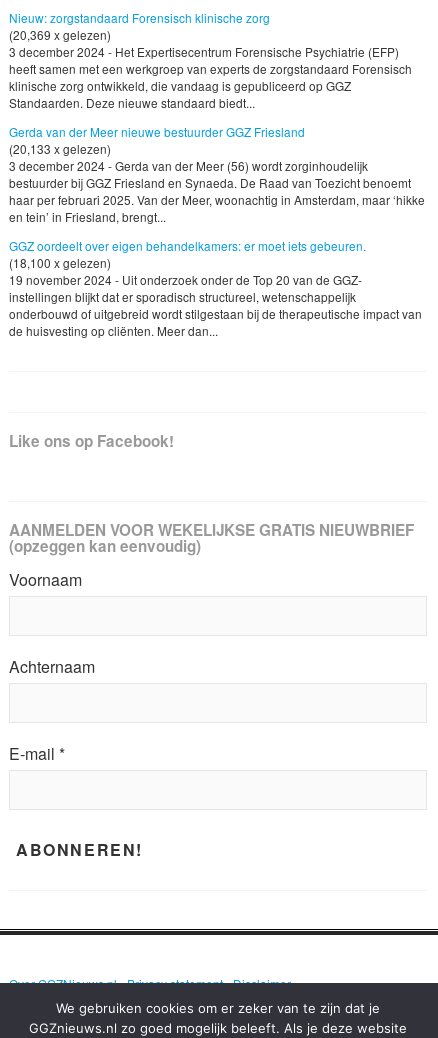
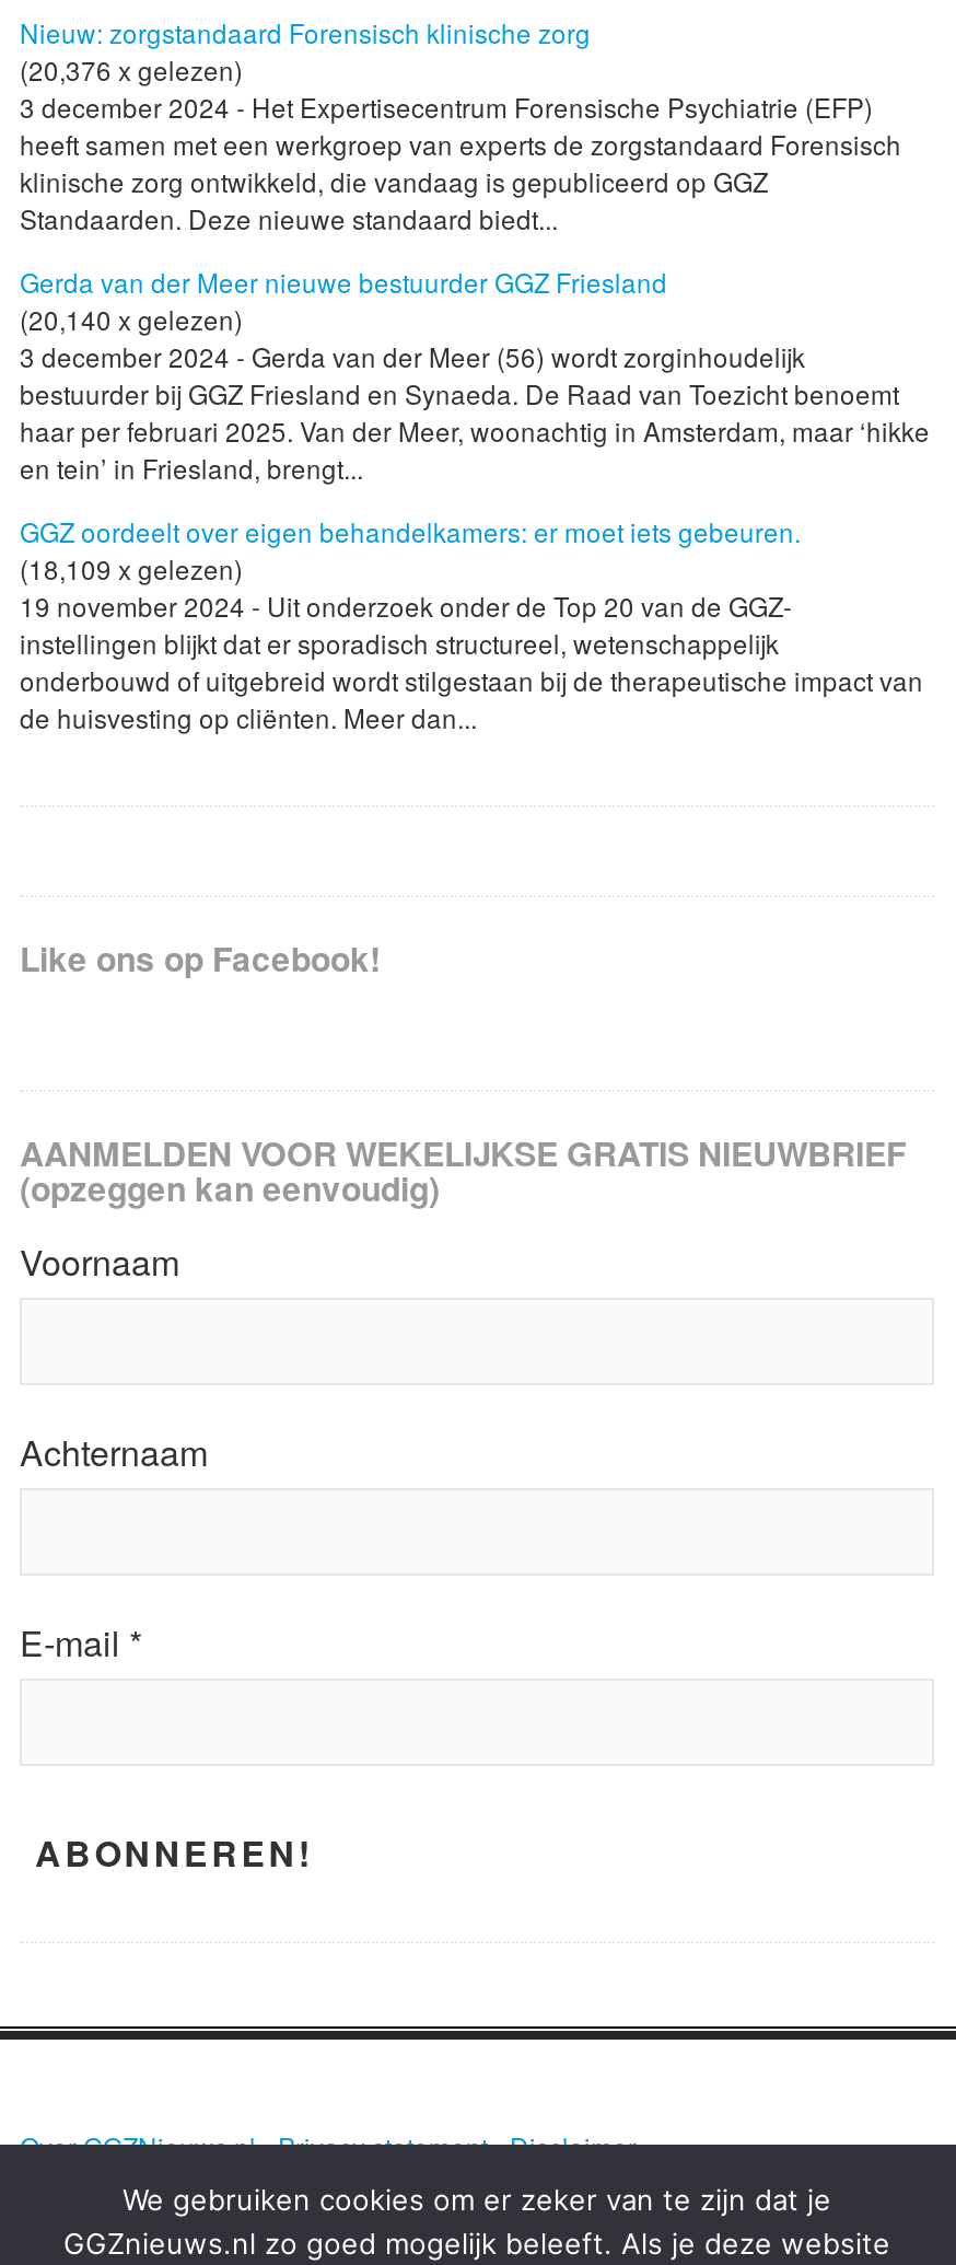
[9,26,111,43] (20,369 x gelezen) -> [20,51,243,88] (20,376 x gelezen)
[9,140,111,157] (20,133 x gelezen) -> [20,300,243,337] (20,140 x gelezen)
[9,254,111,271] (18,100 x gelezen) -> [20,549,243,586] (18,109 x gelezen)

